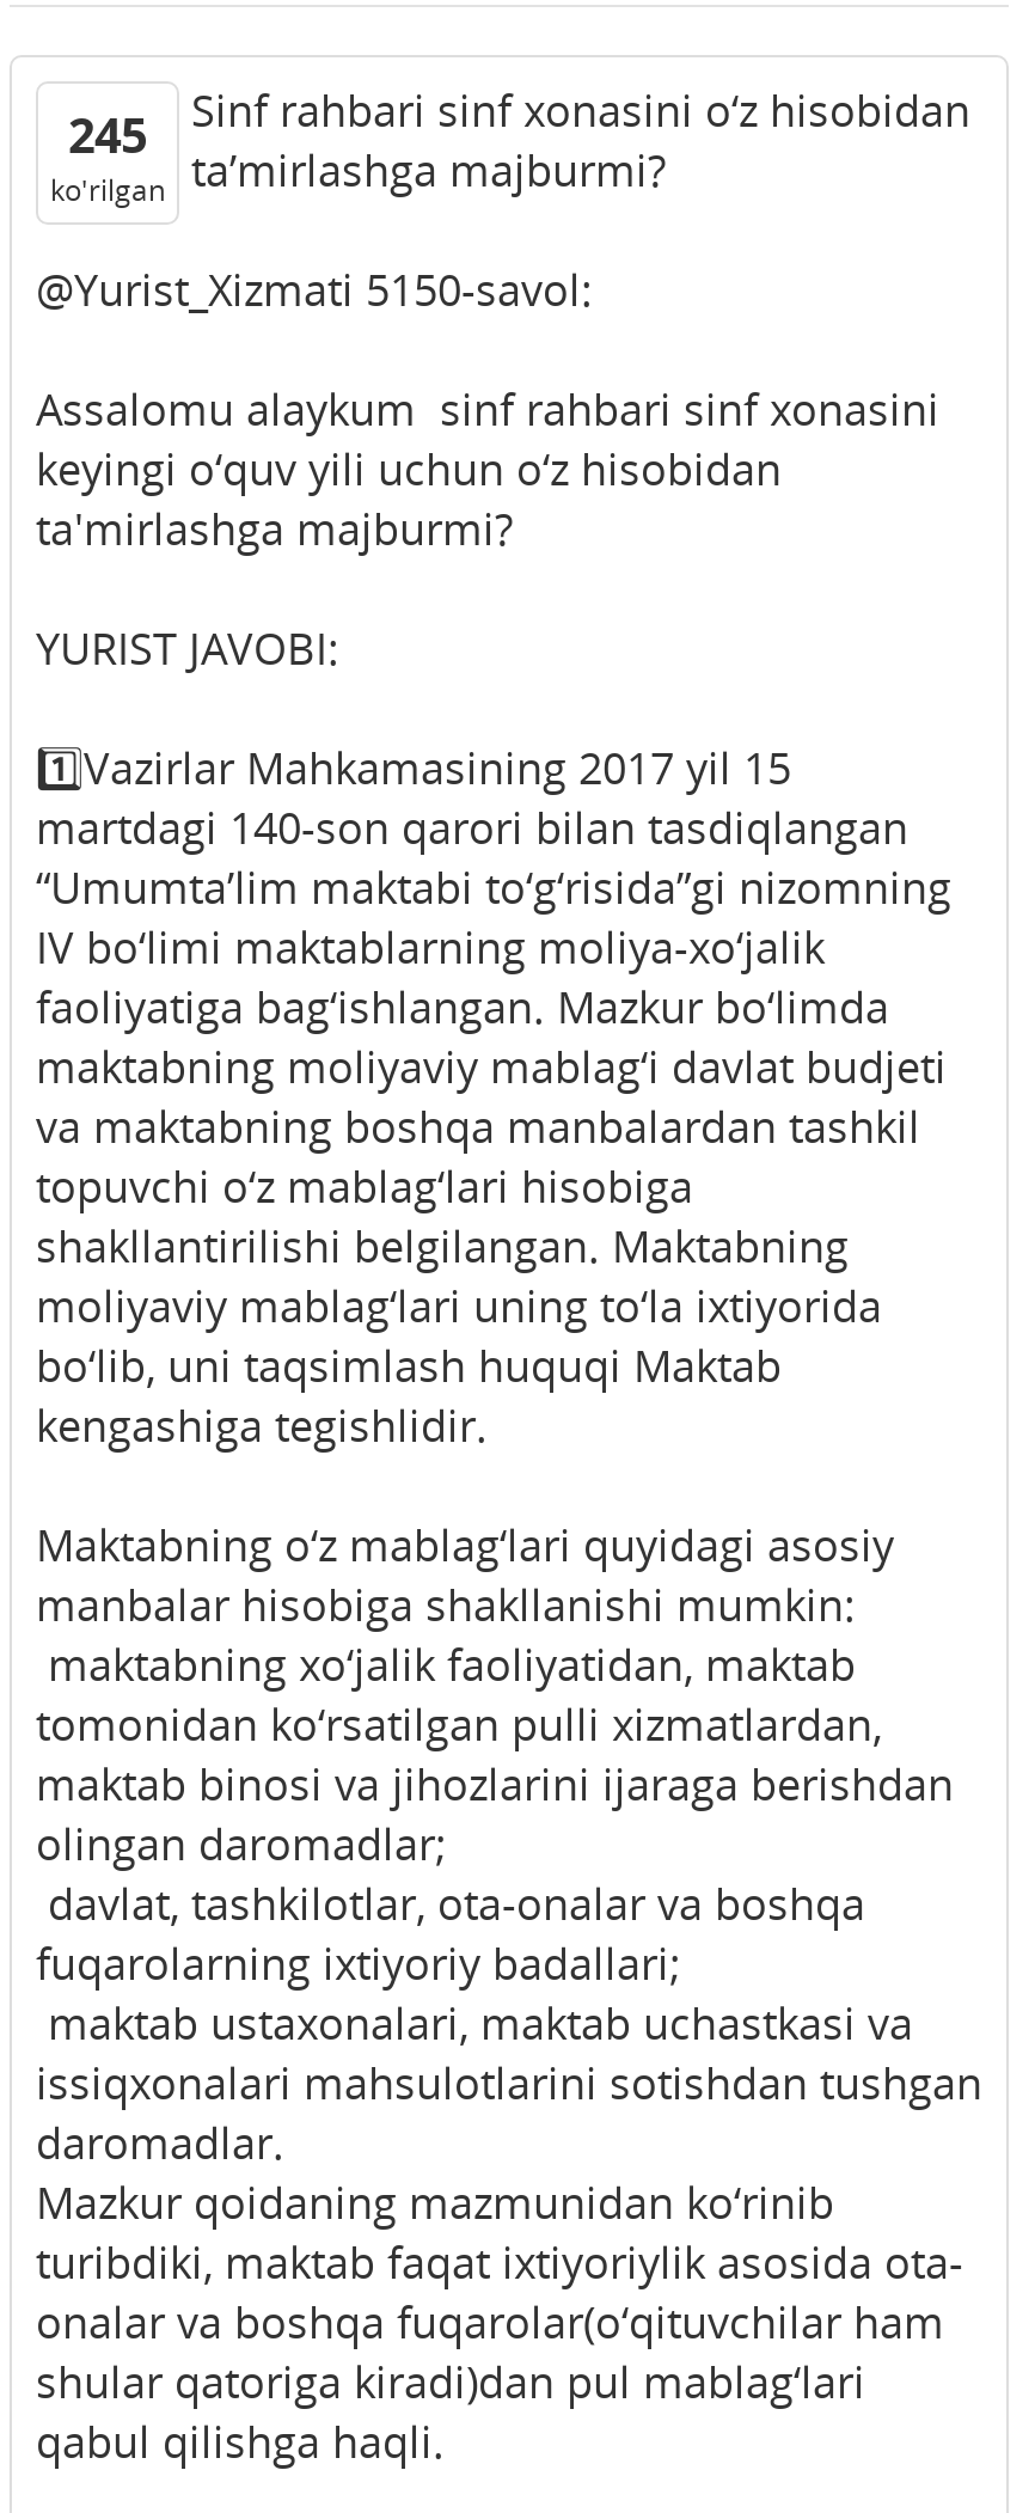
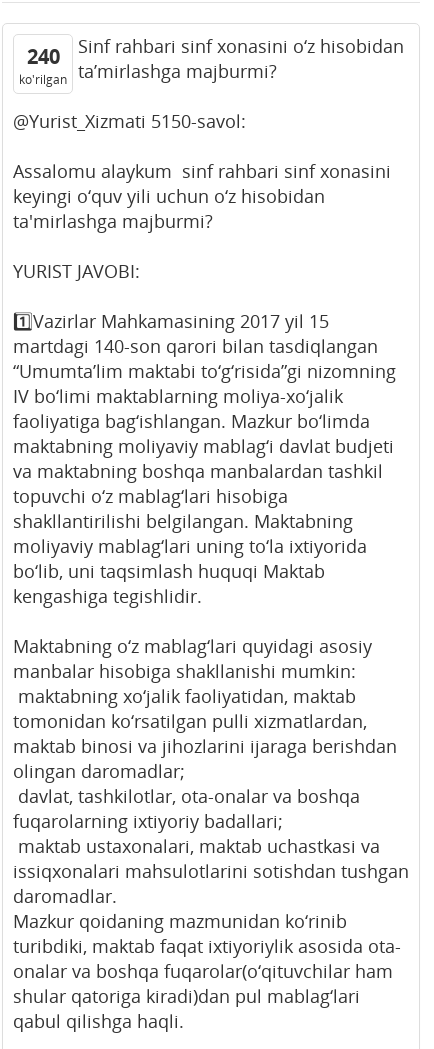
[68,80,970,166] 245 Sinf rahbari sinf xonasini o‘z hisobidan -> [26,33,404,69] 240 Sinf rahbari sinf xonasini o‘z hisobidan

